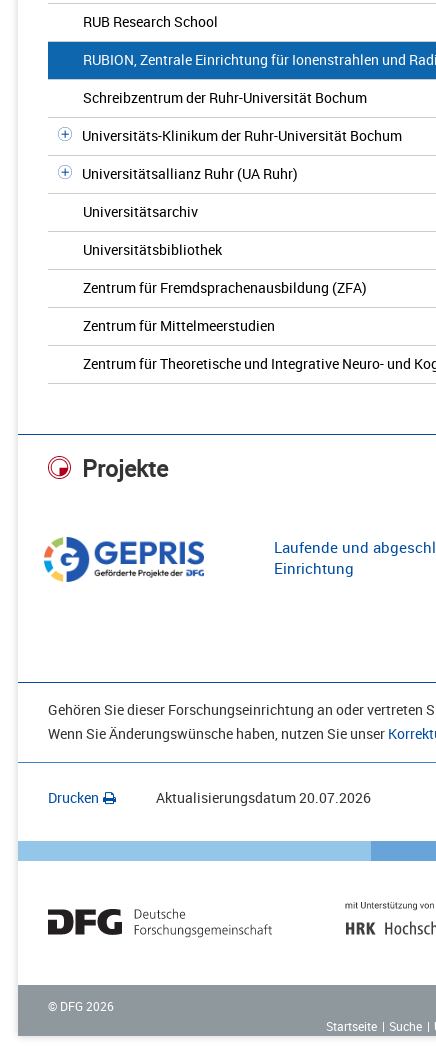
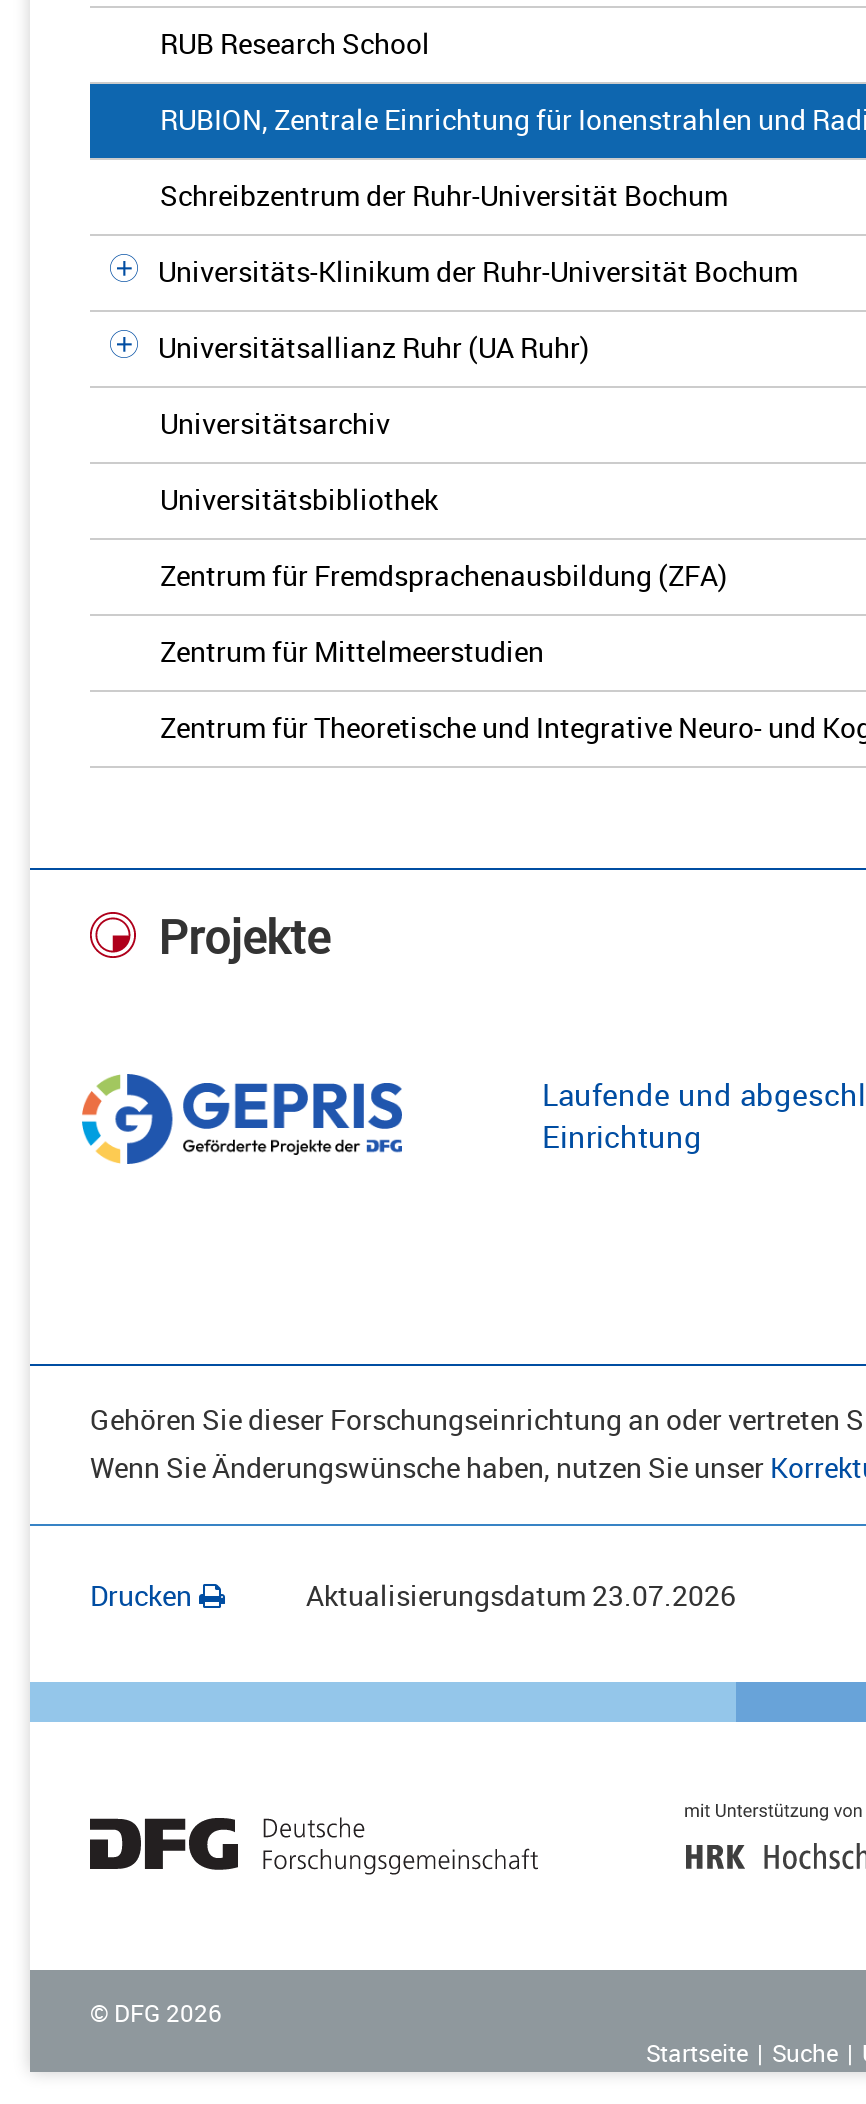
[156,788,371,807] Aktualisierungsdatum 20.07.2026 -> [306,1576,736,1614] Aktualisierungsdatum 23.07.2026

